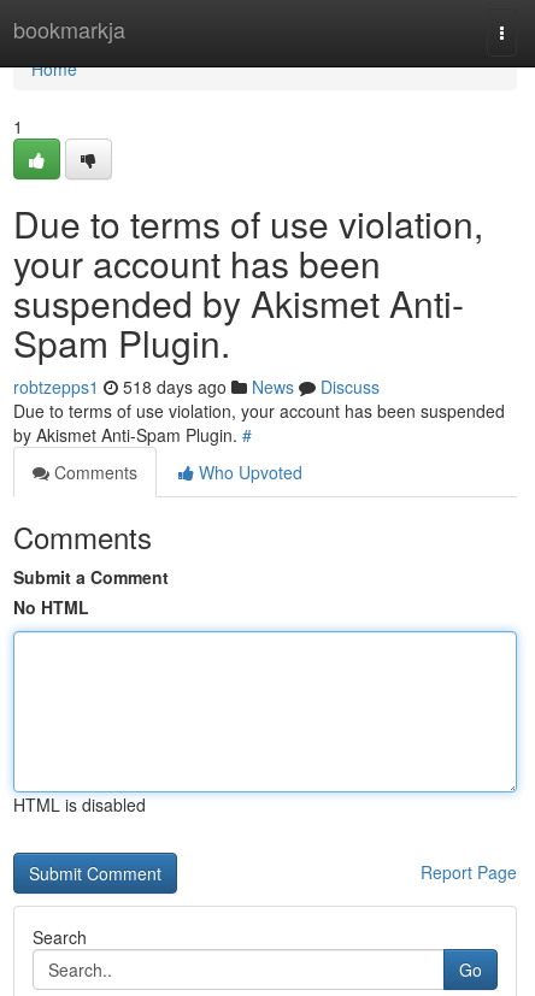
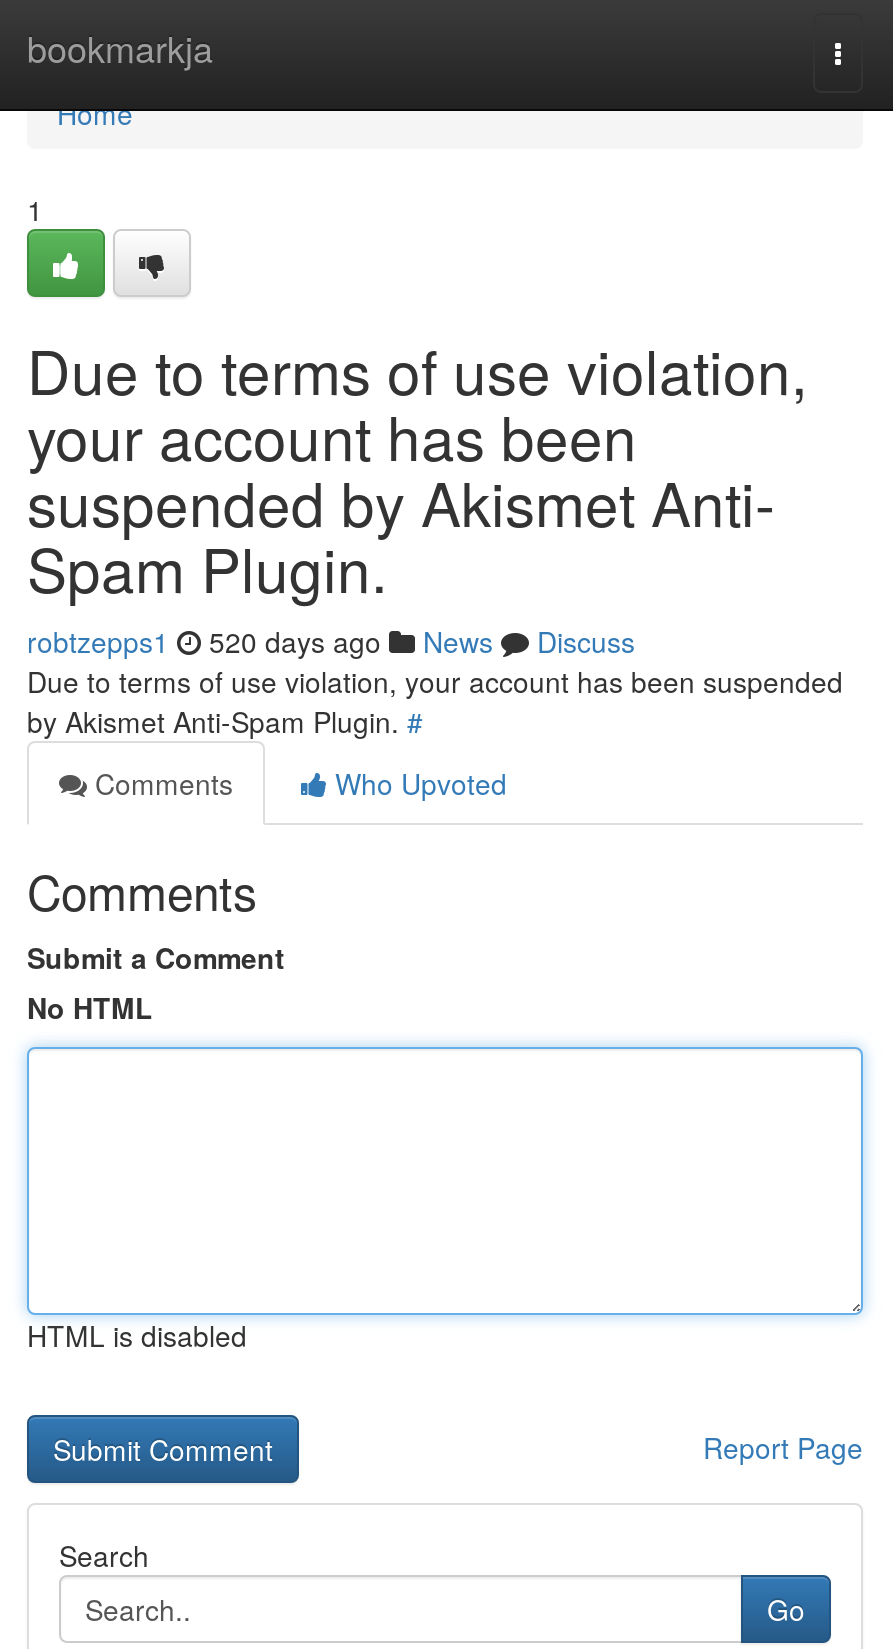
[13,375,380,399] robtzepps1 518 days ago News Discuss -> [27,621,635,661] robtzepps1 520 days ago News Discuss

